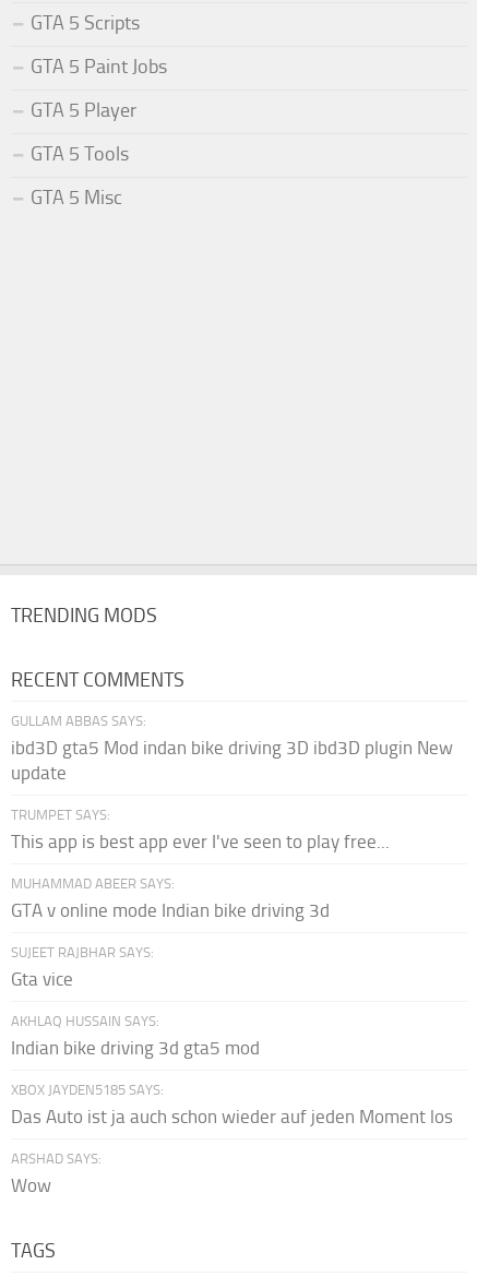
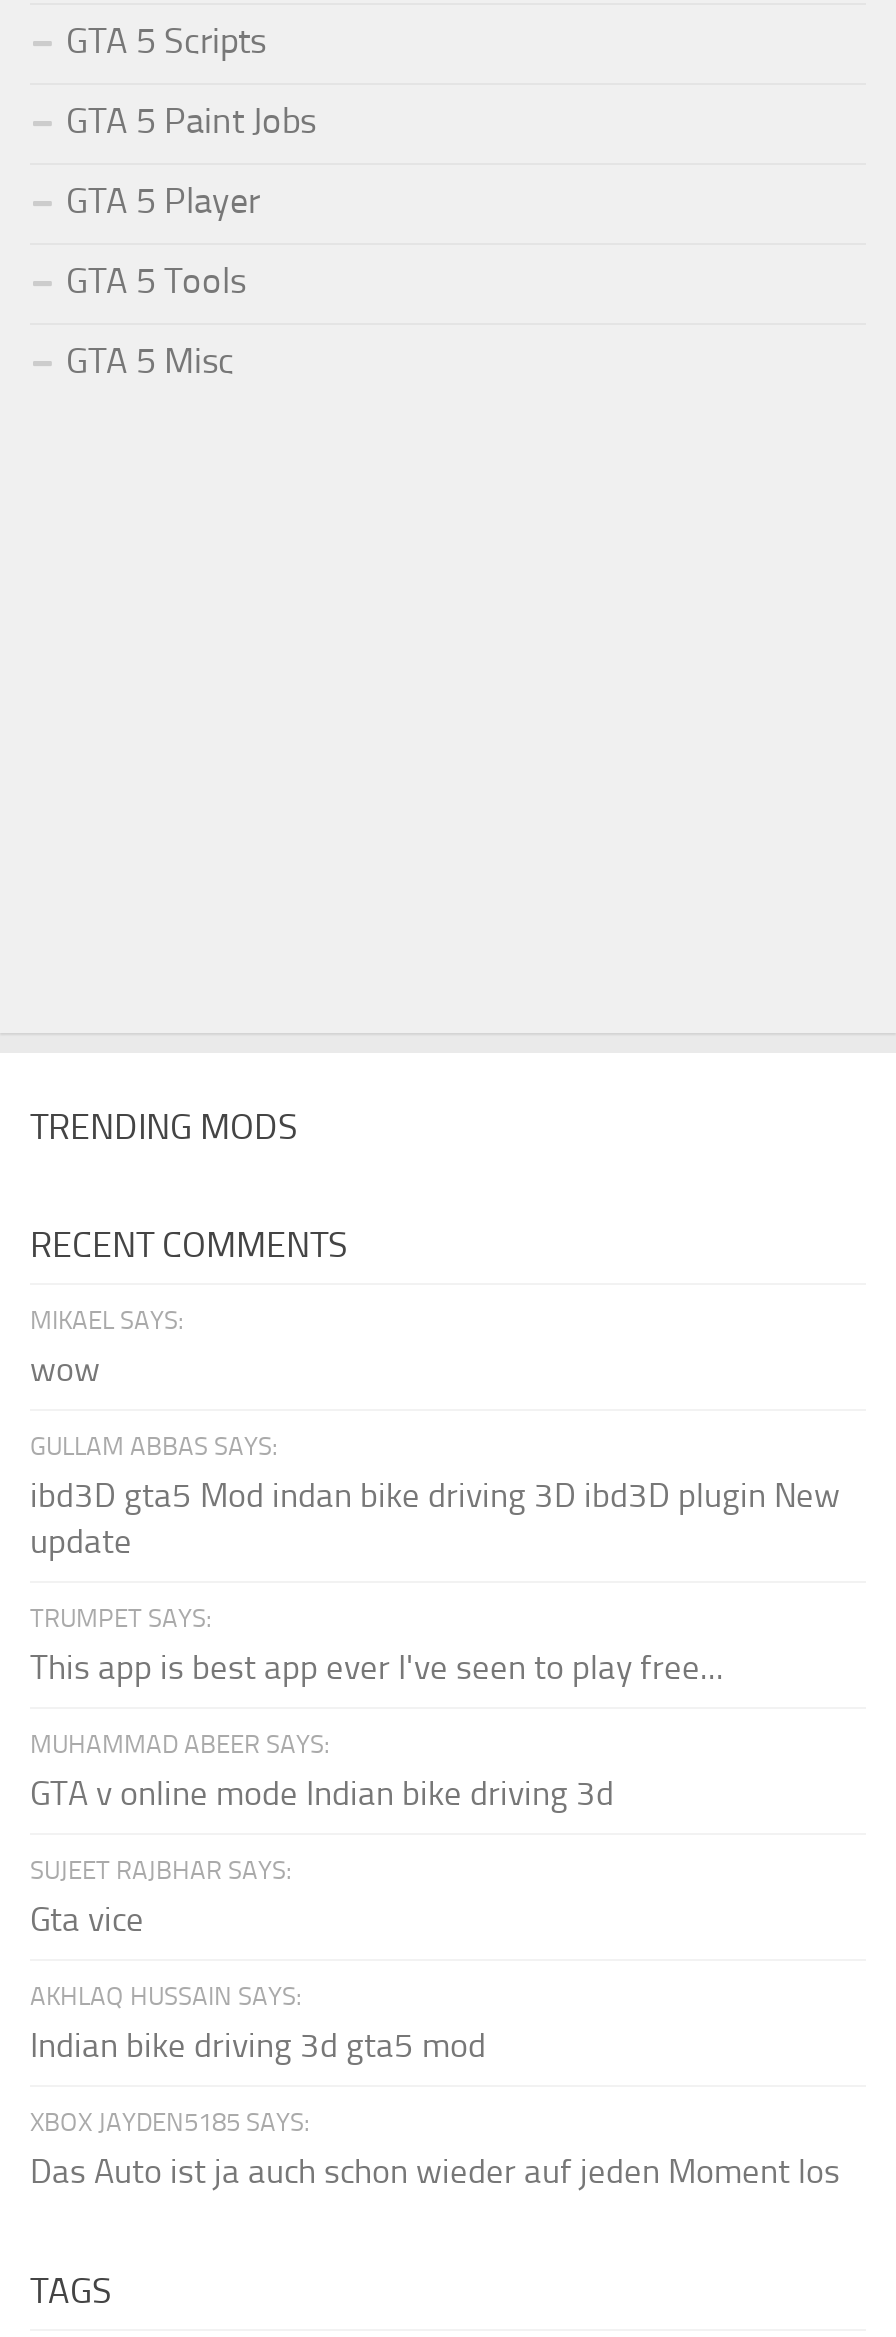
none -> [30,1305,184,1389] MIKAEL SAYS: | wow
moved [11,713,453,1127] -> [30,1431,840,2191]: GULLAM ABBAS SAYS: | ibd3D gta5 Mod indan bike driving 3D ibd3D plugin New | update | ... | XBOX JAYDEN5185 SAYS: | Das Auto ist ja auch schon wieder auf jeden Moment los
[11,1150,102,1196] ARSHAD SAYS: | Wow -> none

